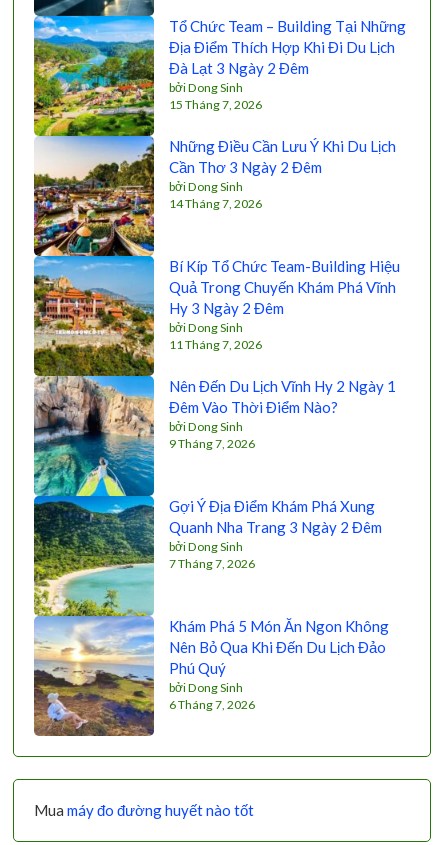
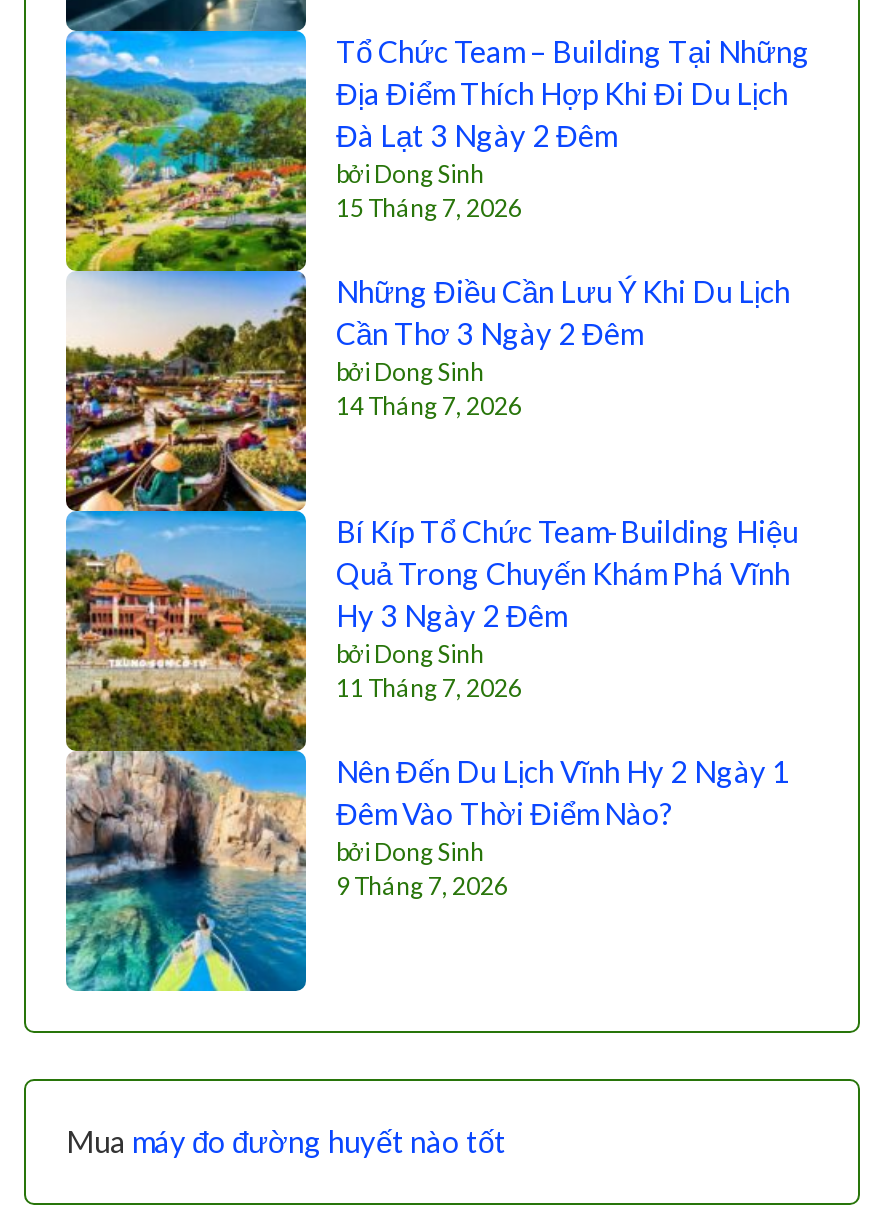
[33,495,382,737] [image] | Gợi Ý Địa Điểm Khám Phá Xung | Quanh Nha Trang 3 Ngày 2 Đêm | bởi Dong Sinh | 7 Tháng 7, 2026 -> none
[169,617,389,712] Khám Phá 5 Món Ăn Ngon Không | Nên Bỏ Qua Khi Đến Du Lịch Đảo | Phú Quý | bởi Dong Sinh | 6 Tháng 7, 2026 -> none

